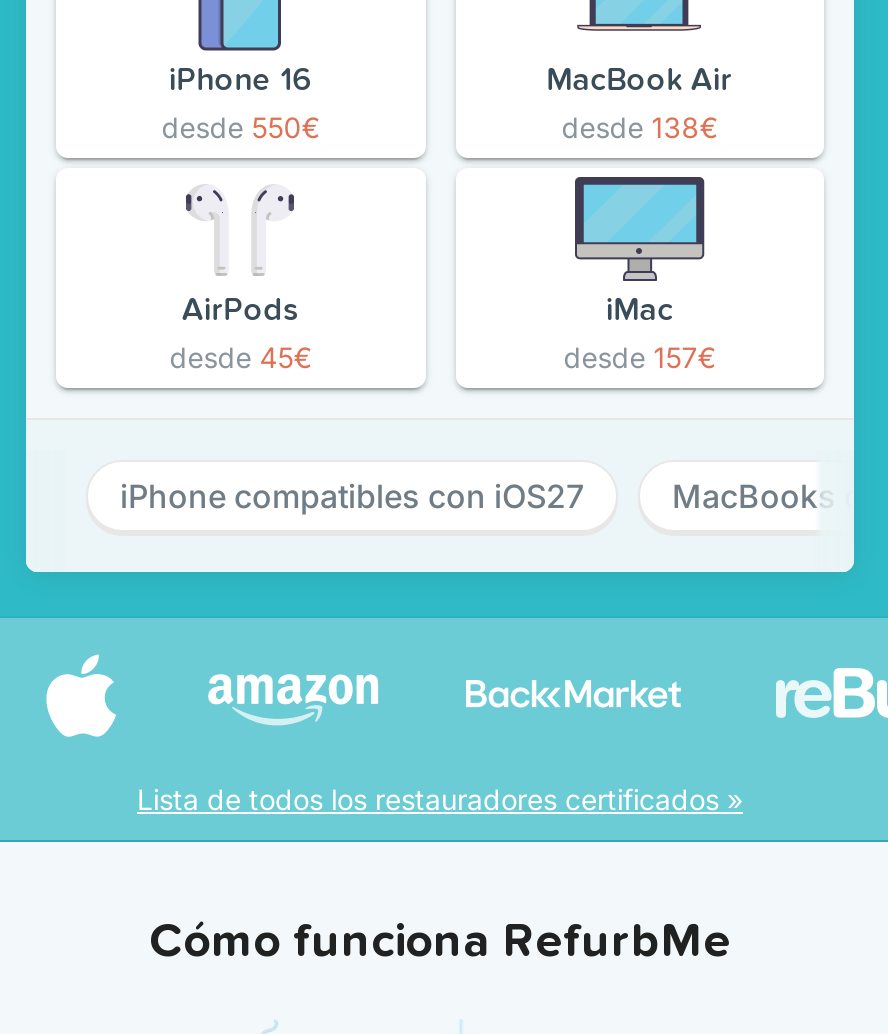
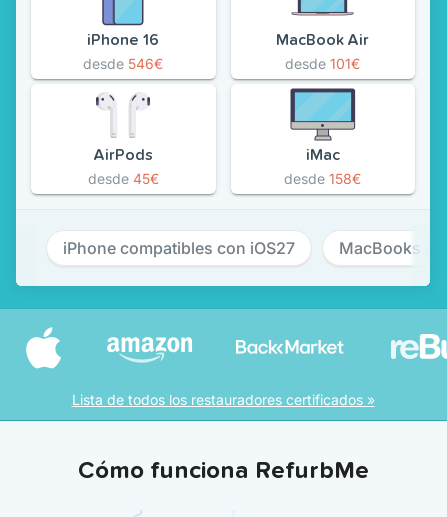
[162,110,320,144] desde 550€ -> [83,55,163,72] desde 546€
[562,110,718,144] desde 138€ -> [285,55,360,72] desde 101€
[564,340,716,374] desde 157€ -> [284,170,361,187] desde 158€

